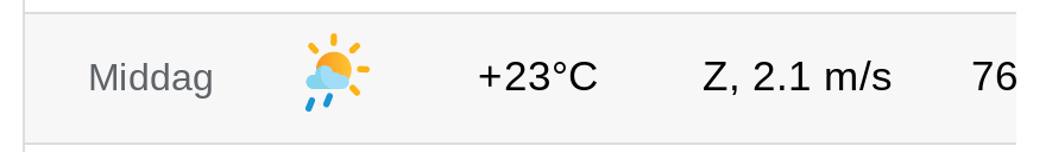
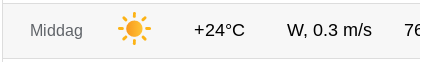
[298,36,377,114] [image] -> [117,12,152,46] [image]
[478,53,893,100] +23°C | Z, 2.1 m/s -> [193,20,372,40] +24°C | W, 0.3 m/s

